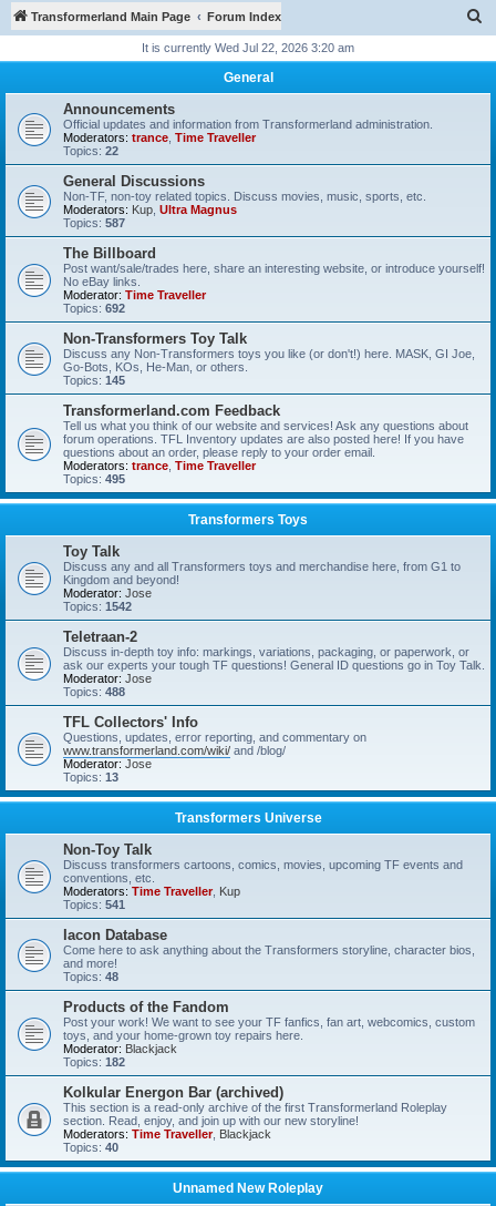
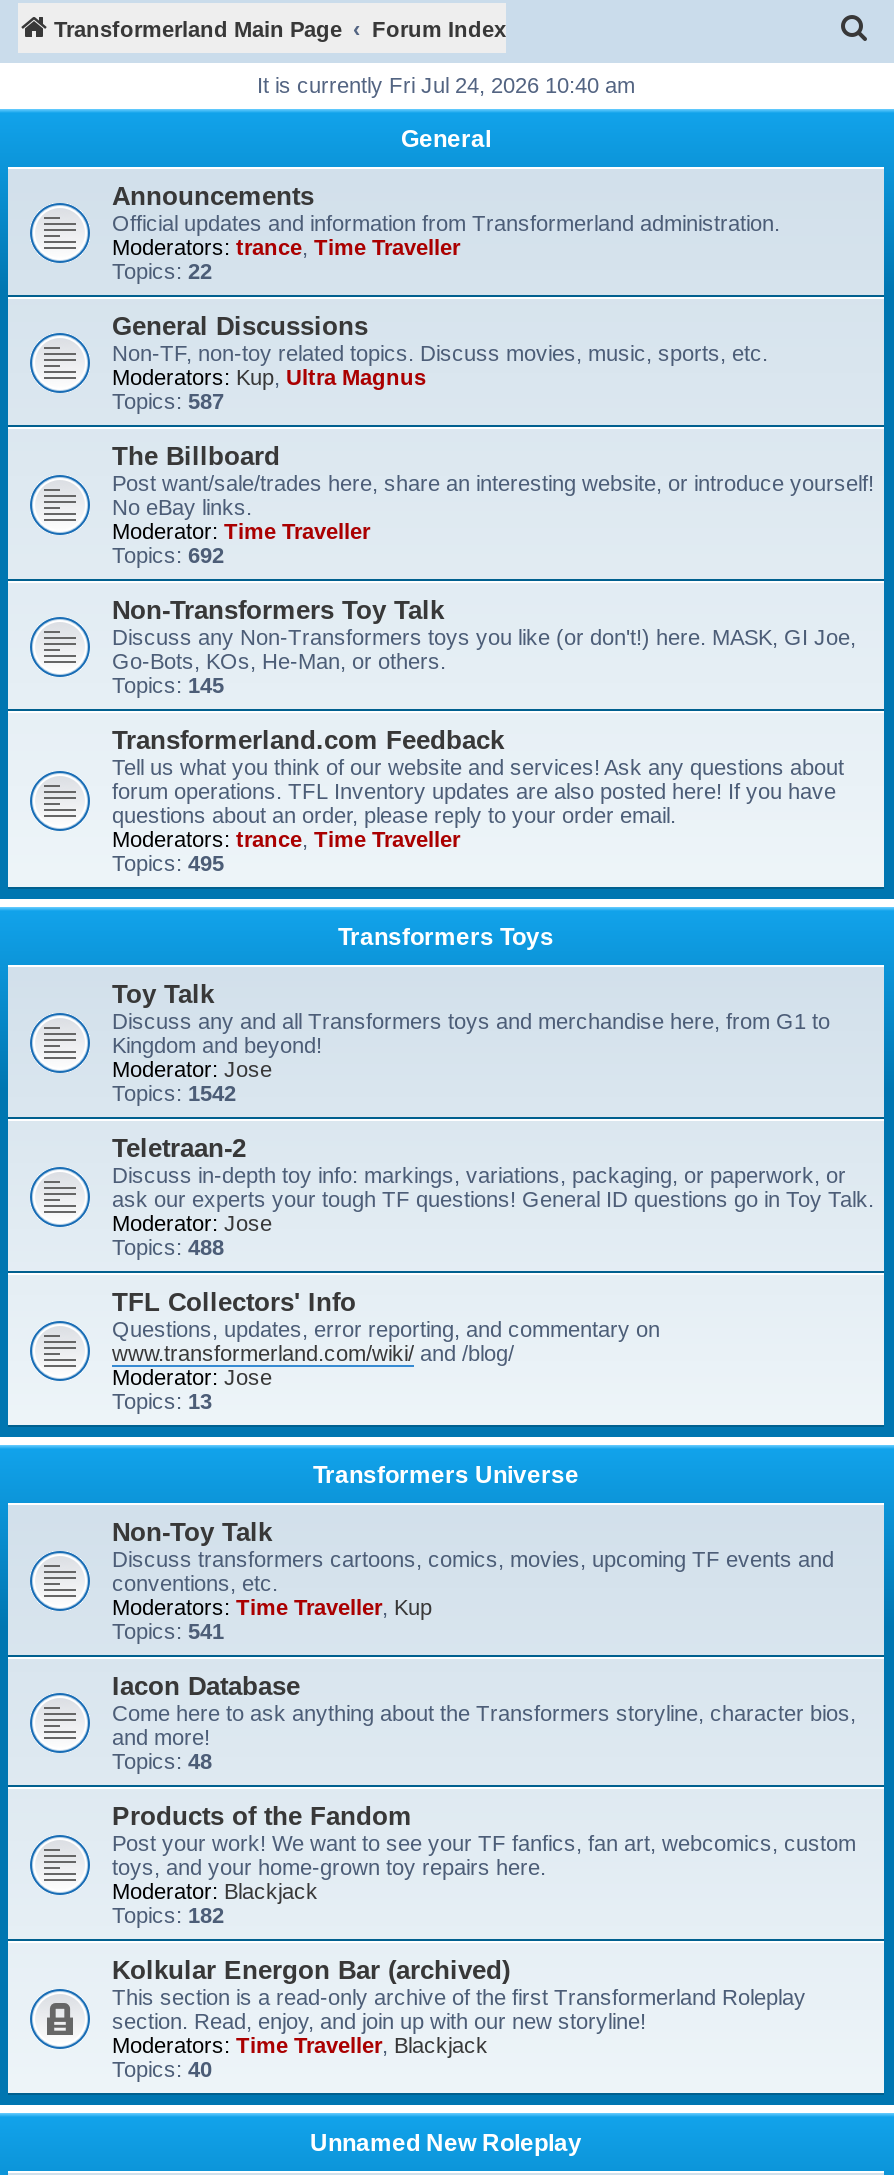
[142,41,354,54] It is currently Wed Jul 22, 2026 3:20 am -> [257,73,635,97] It is currently Fri Jul 24, 2026 10:40 am

